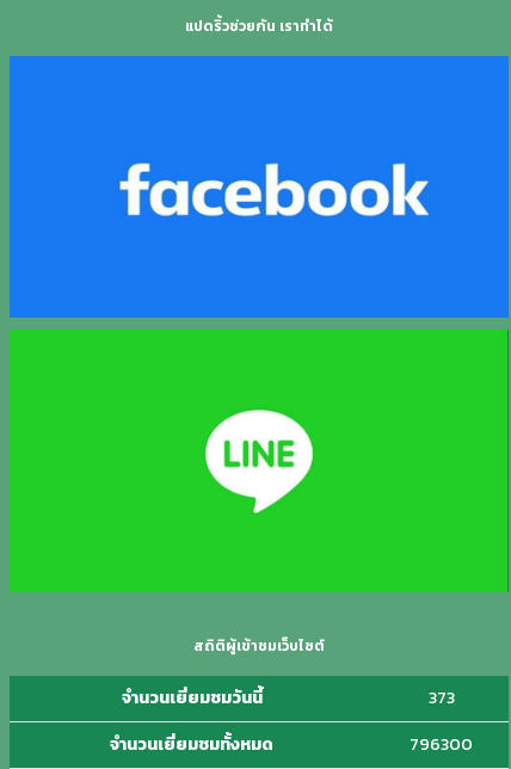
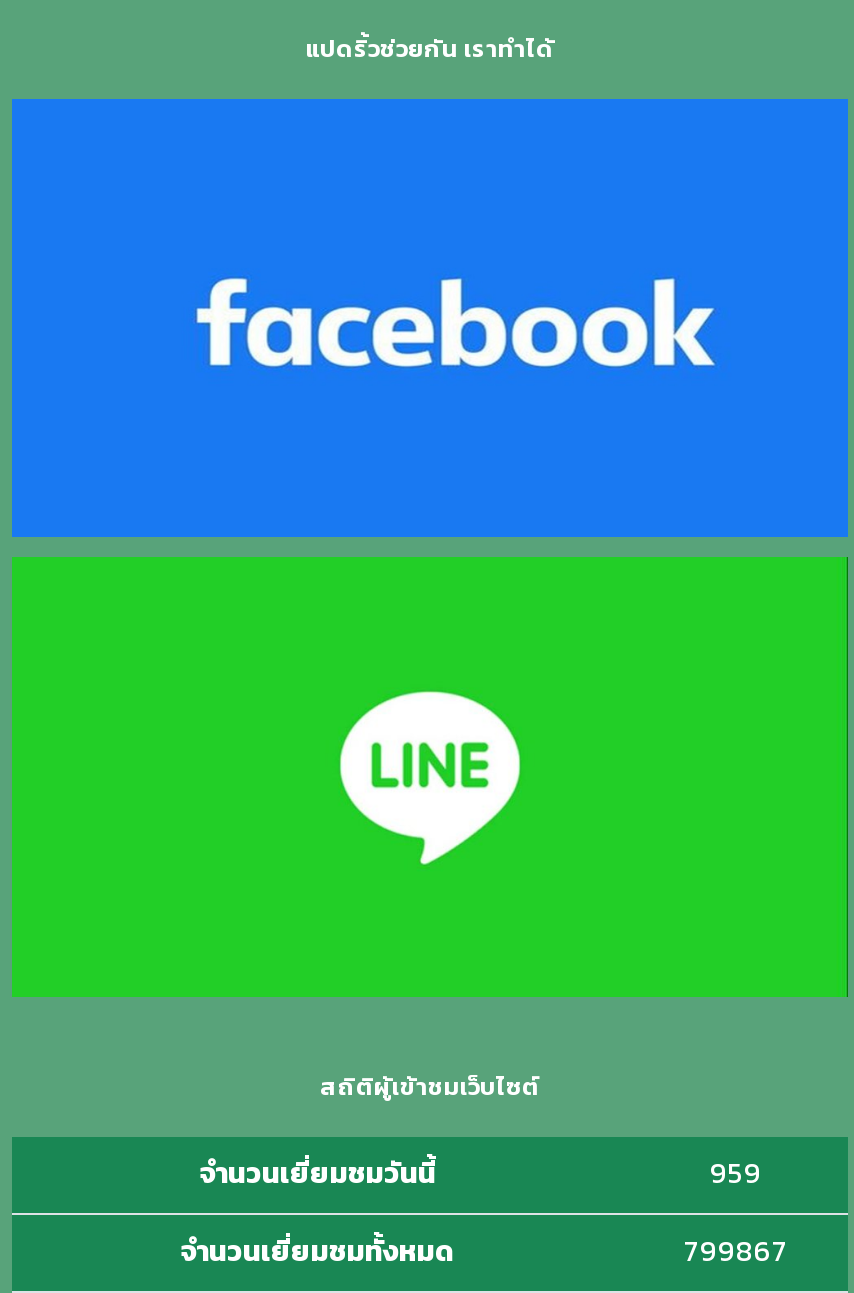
[428,685,454,710] 373 -> [710,1152,762,1194] 959
[410,732,473,757] 796300 -> [684,1230,788,1272] 799867

